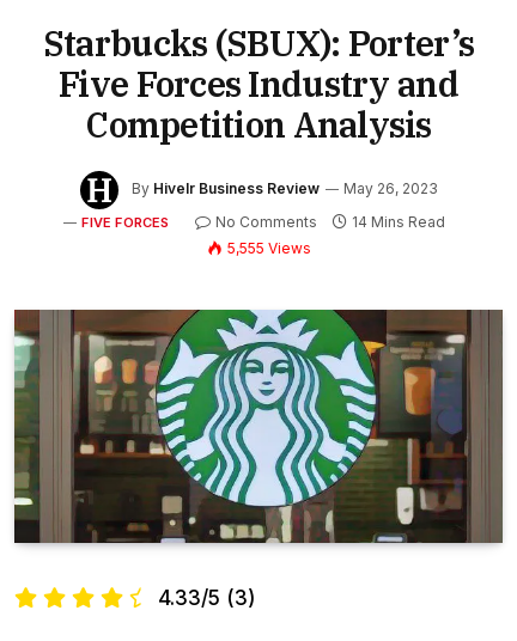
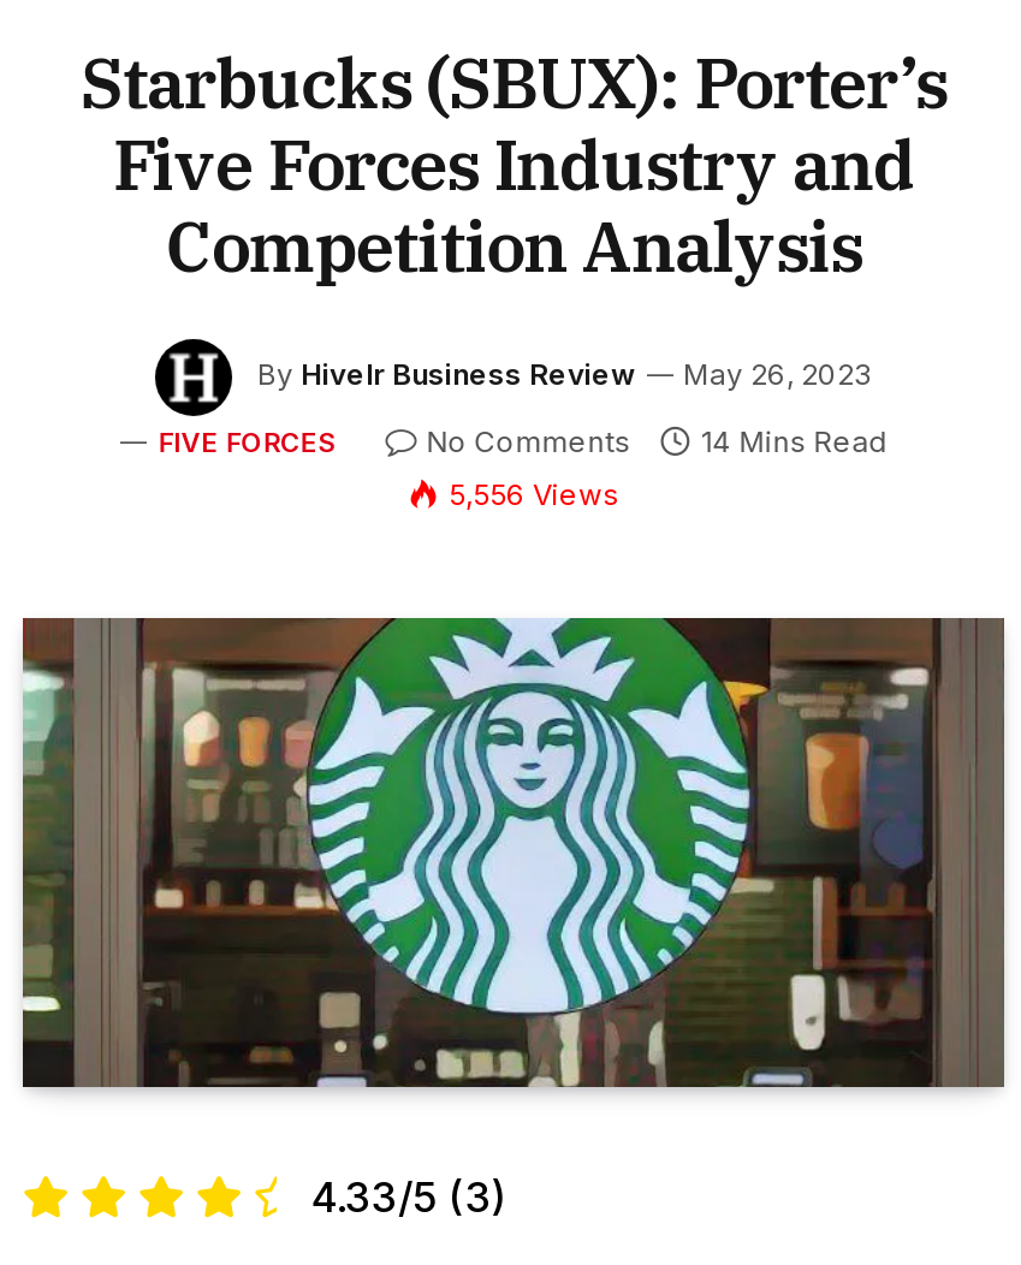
[227,239,311,257] 5,555 Views -> [449,476,619,512] 5,556 Views

